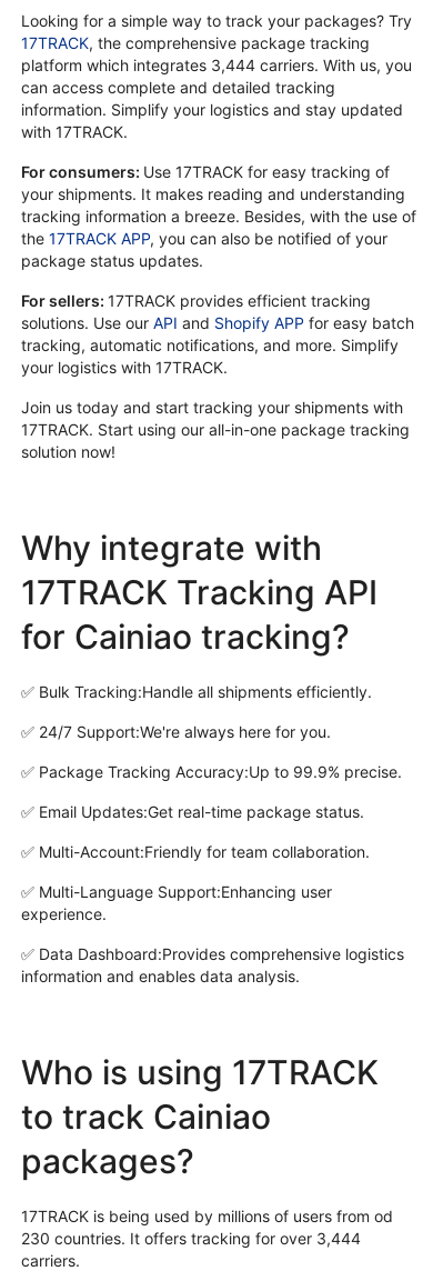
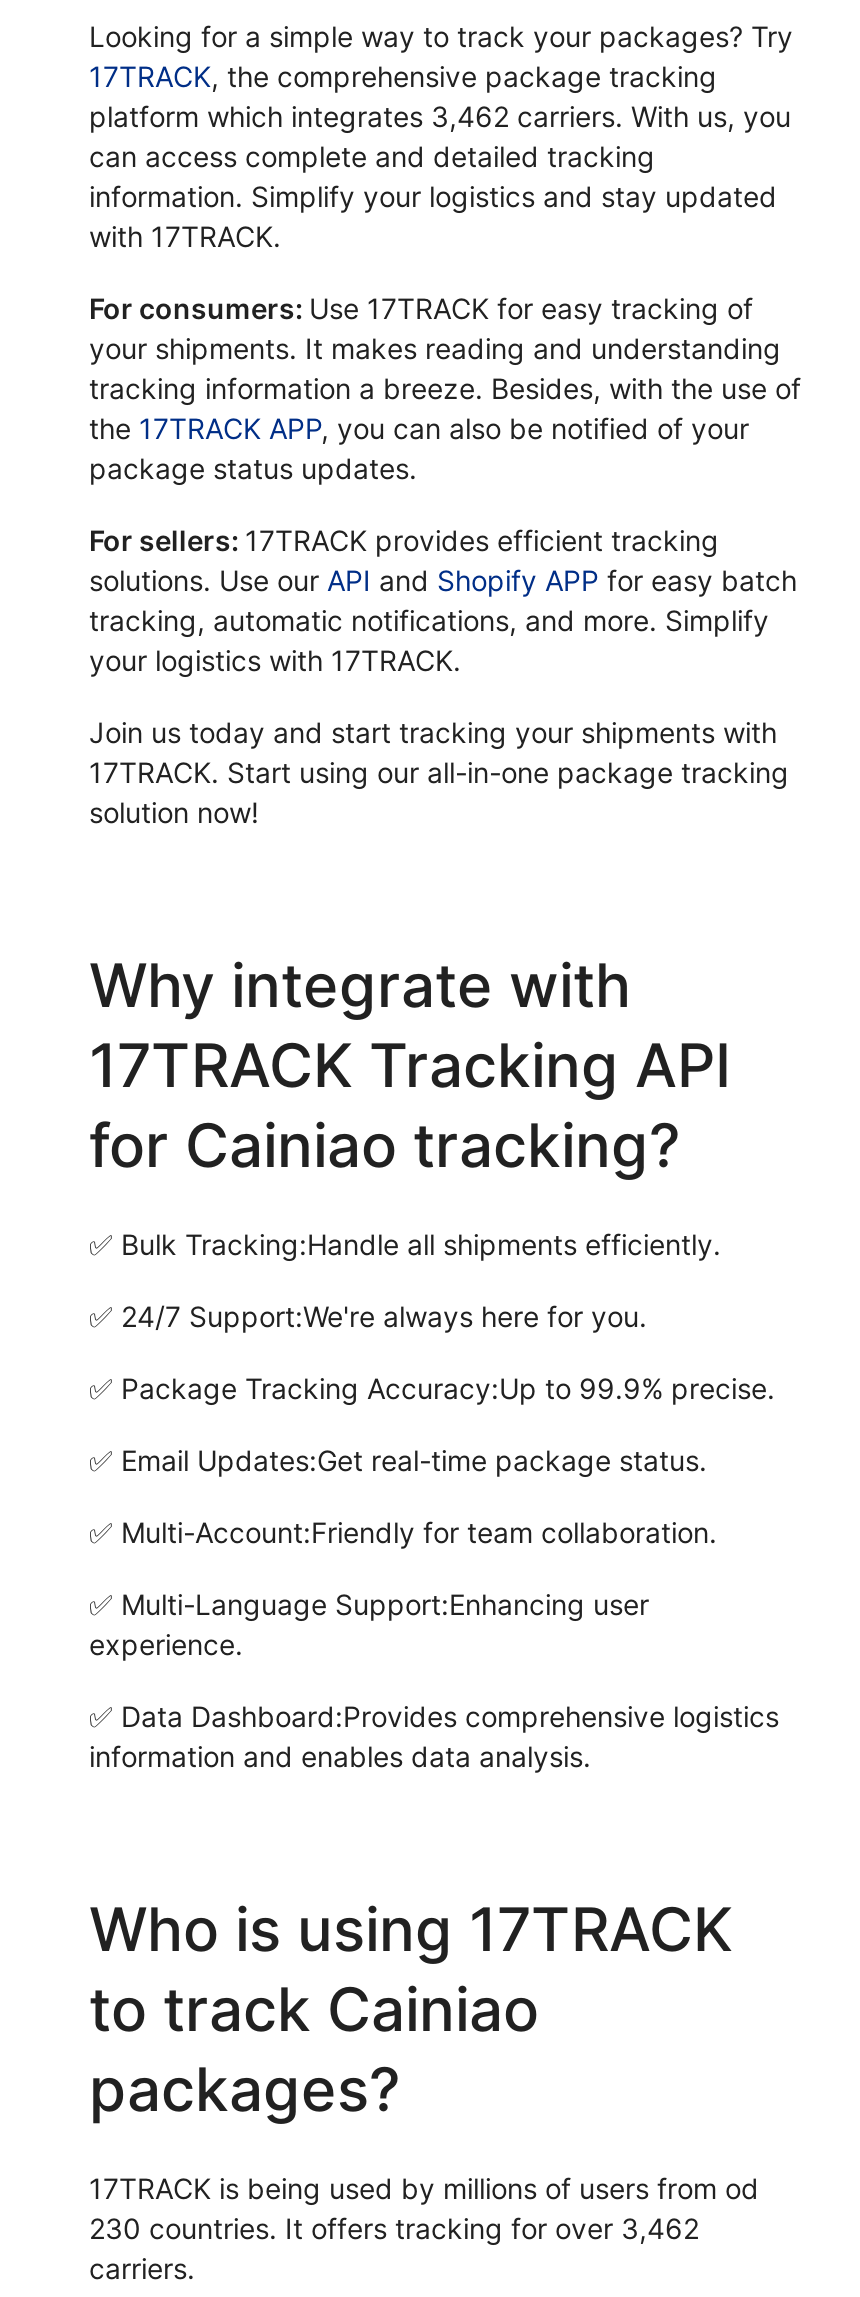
[21,56,412,75] platform which integrates 3,444 carriers. With us, you -> [89,100,791,134] platform which integrates 3,462 carriers. With us, you
[21,1229,361,1248] 230 countries. It offers tracking for over 3,444 -> [89,2212,699,2246] 230 countries. It offers tracking for over 3,462

